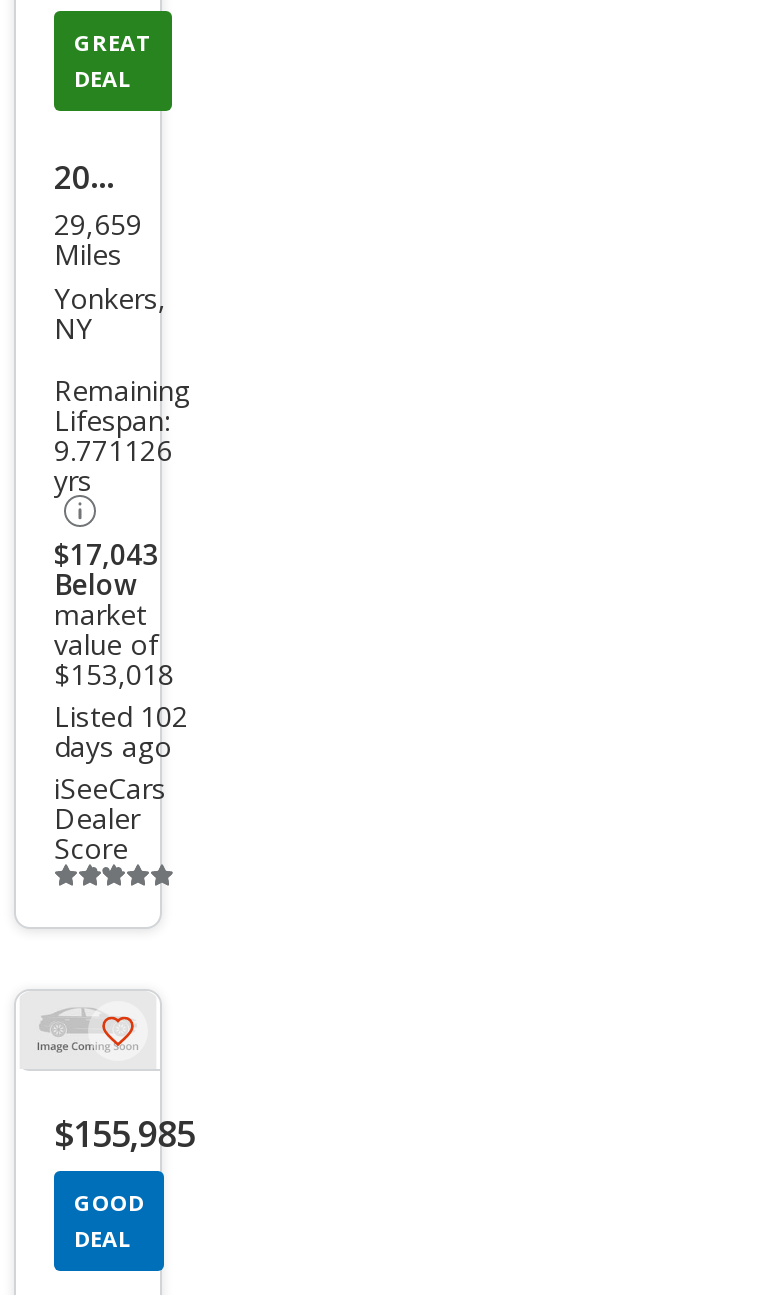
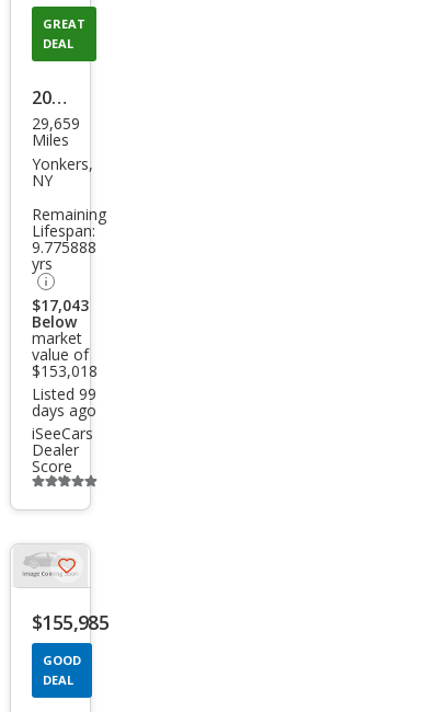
[54,430,172,468] 9.771126 -> [32,237,96,258] 9.775888
[54,696,188,734] Listed 102 -> [32,383,96,404] Listed 99

